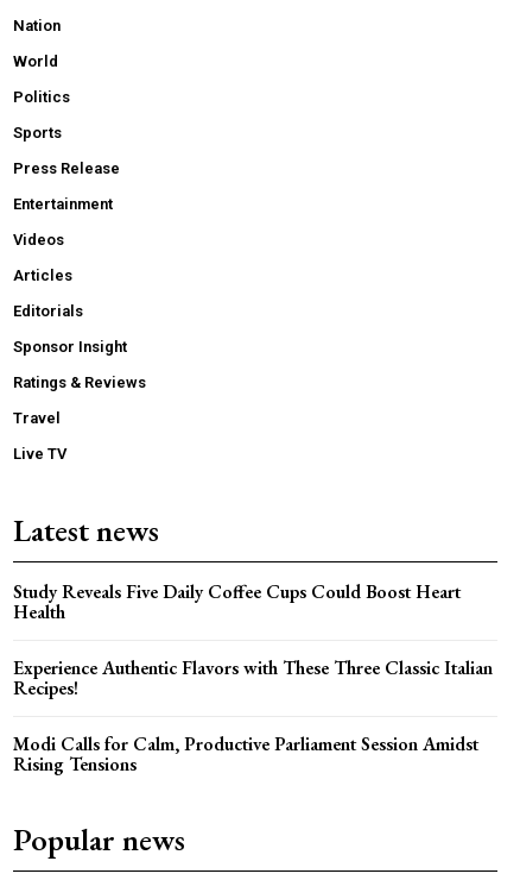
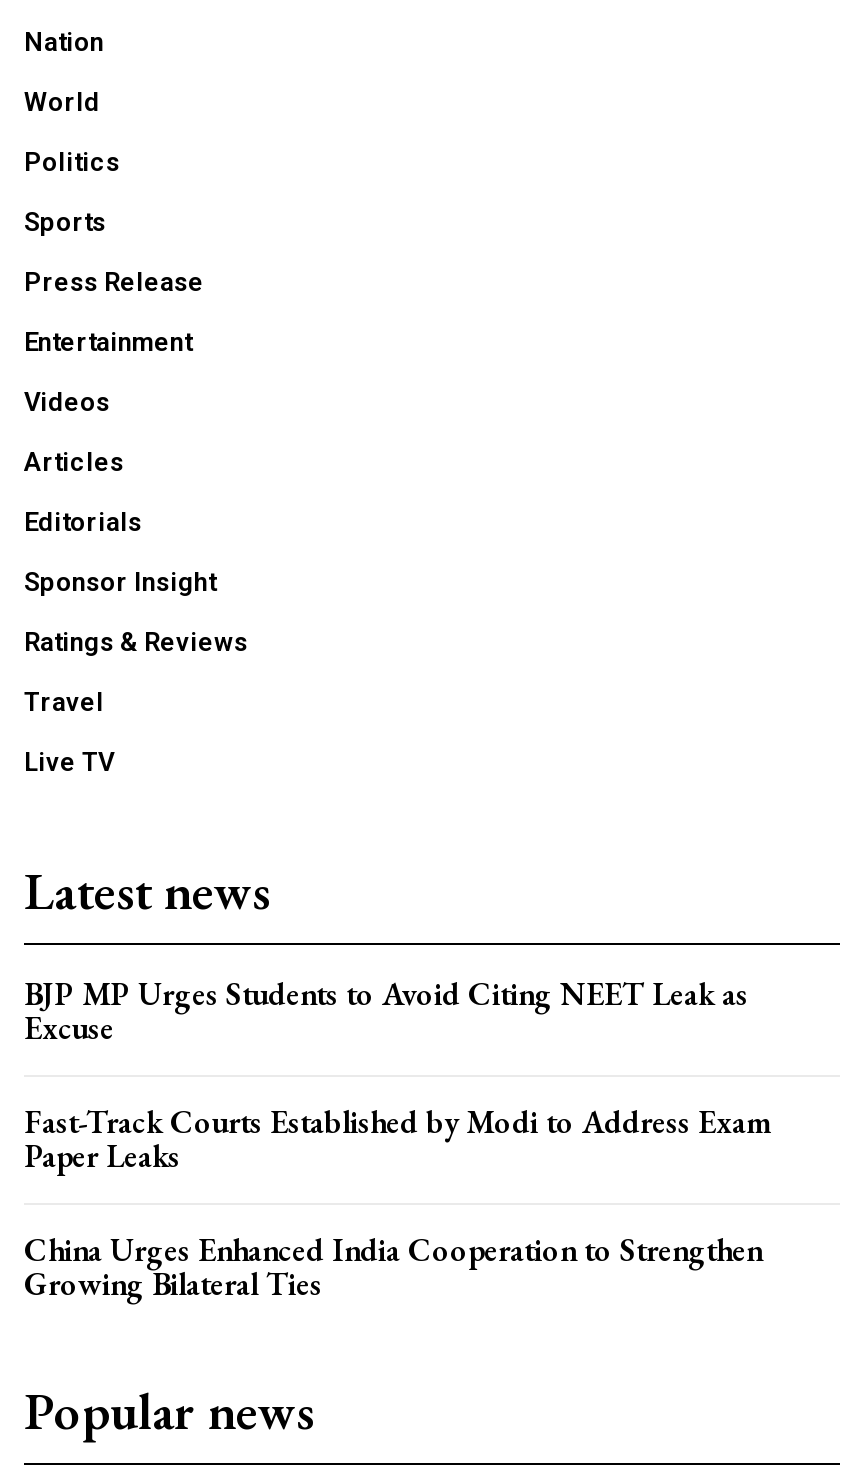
[13,579,461,625] Study Reveals Five Daily Coffee Cups Could Boost Heart | Health -> [24,974,748,1050] BJP MP Urges Students to Avoid Citing NEET Leak as | Excuse
[13,656,493,701] Experience Authentic Flavors with These Three Classic Italian | Recipes! -> [24,1102,770,1178] Fast-Track Courts Established by Modi to Address Exam | Paper Leaks
[13,732,478,777] Modi Calls for Calm, Productive Parliament Session Amidst | Rising Tensions -> [24,1230,762,1306] China Urges Enhanced India Cooperation to Strengthen | Growing Bilateral Ties

